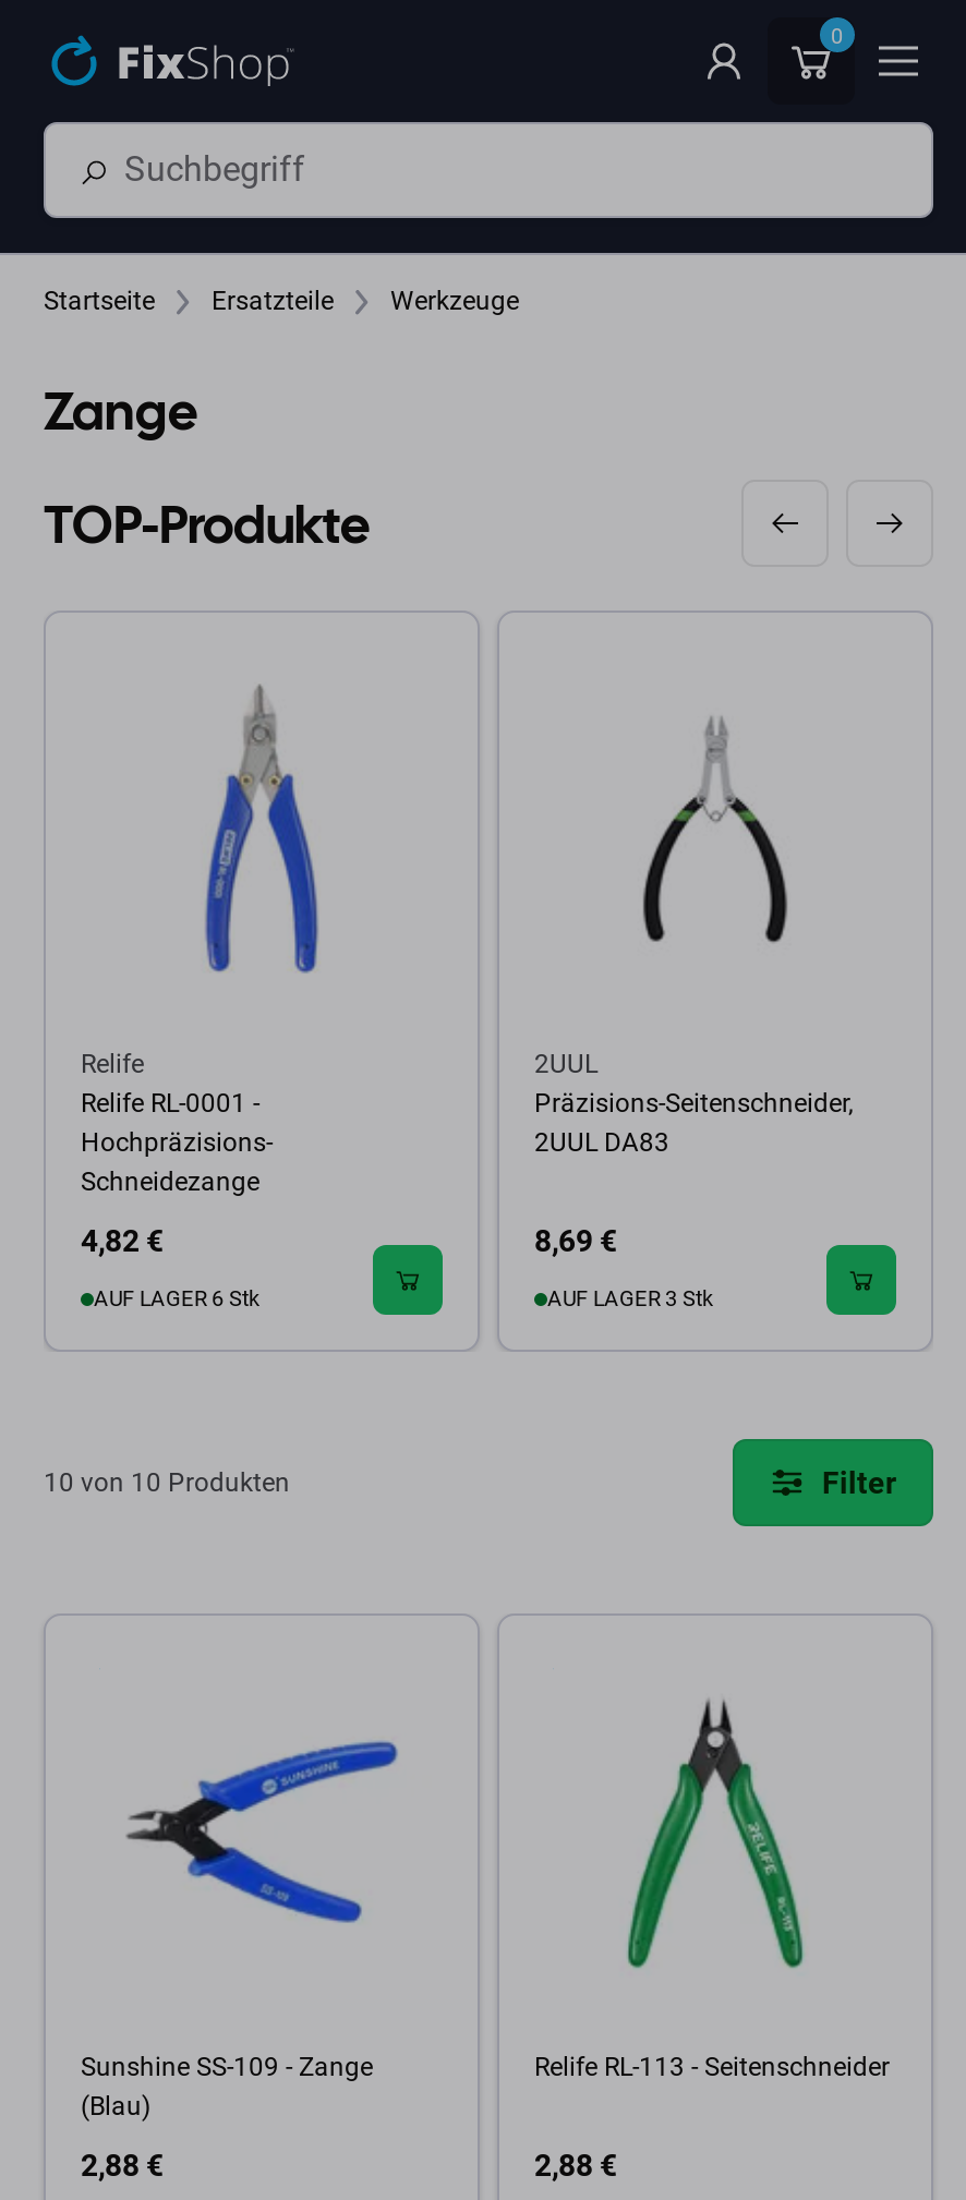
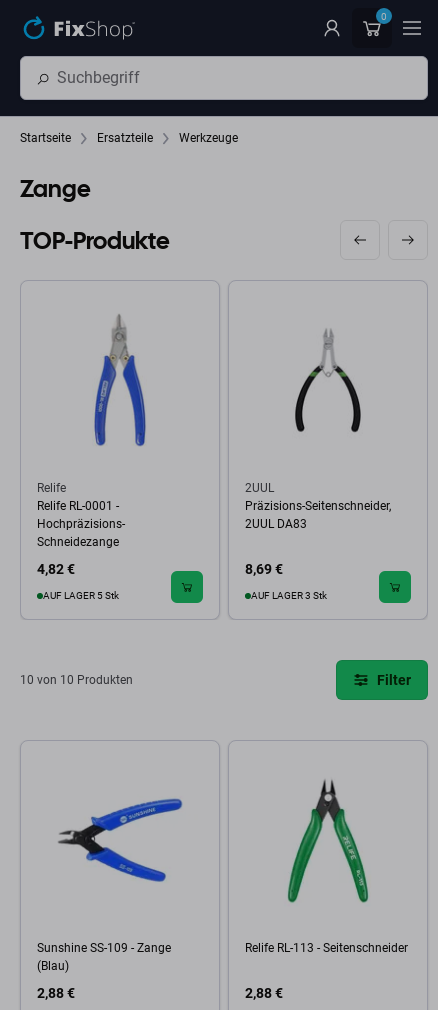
[94,1286,259,1310] AUF LAGER 6 Stk -> [43,590,119,601] AUF LAGER 5 Stk

